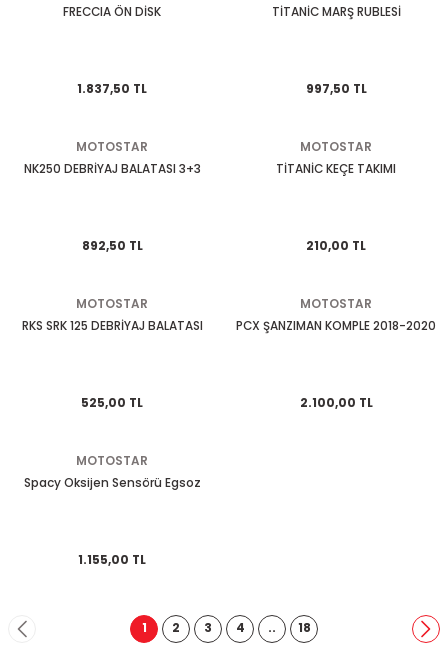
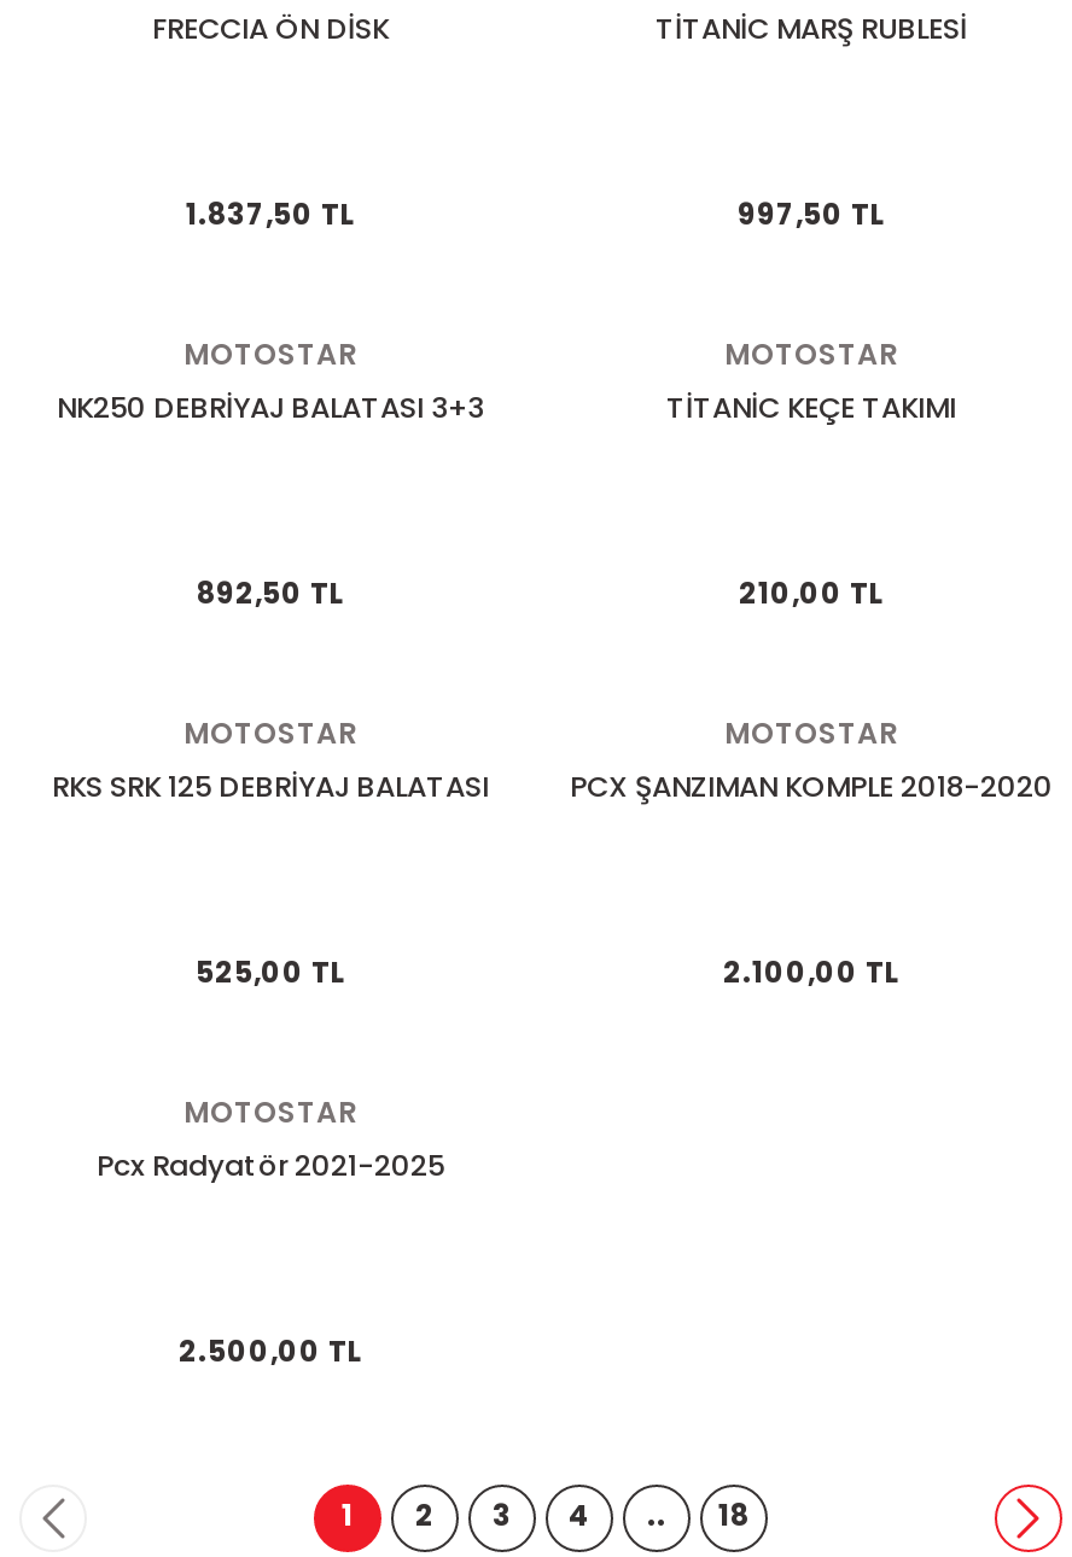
[23,475,200,491] Spacy Oksijen Sensörü Egsoz -> [97,1146,444,1185] Pcx Radyatör 2021-2025
[78,551,146,567] 1.155,00 TL -> [179,1331,362,1370] 2.500,00 TL

